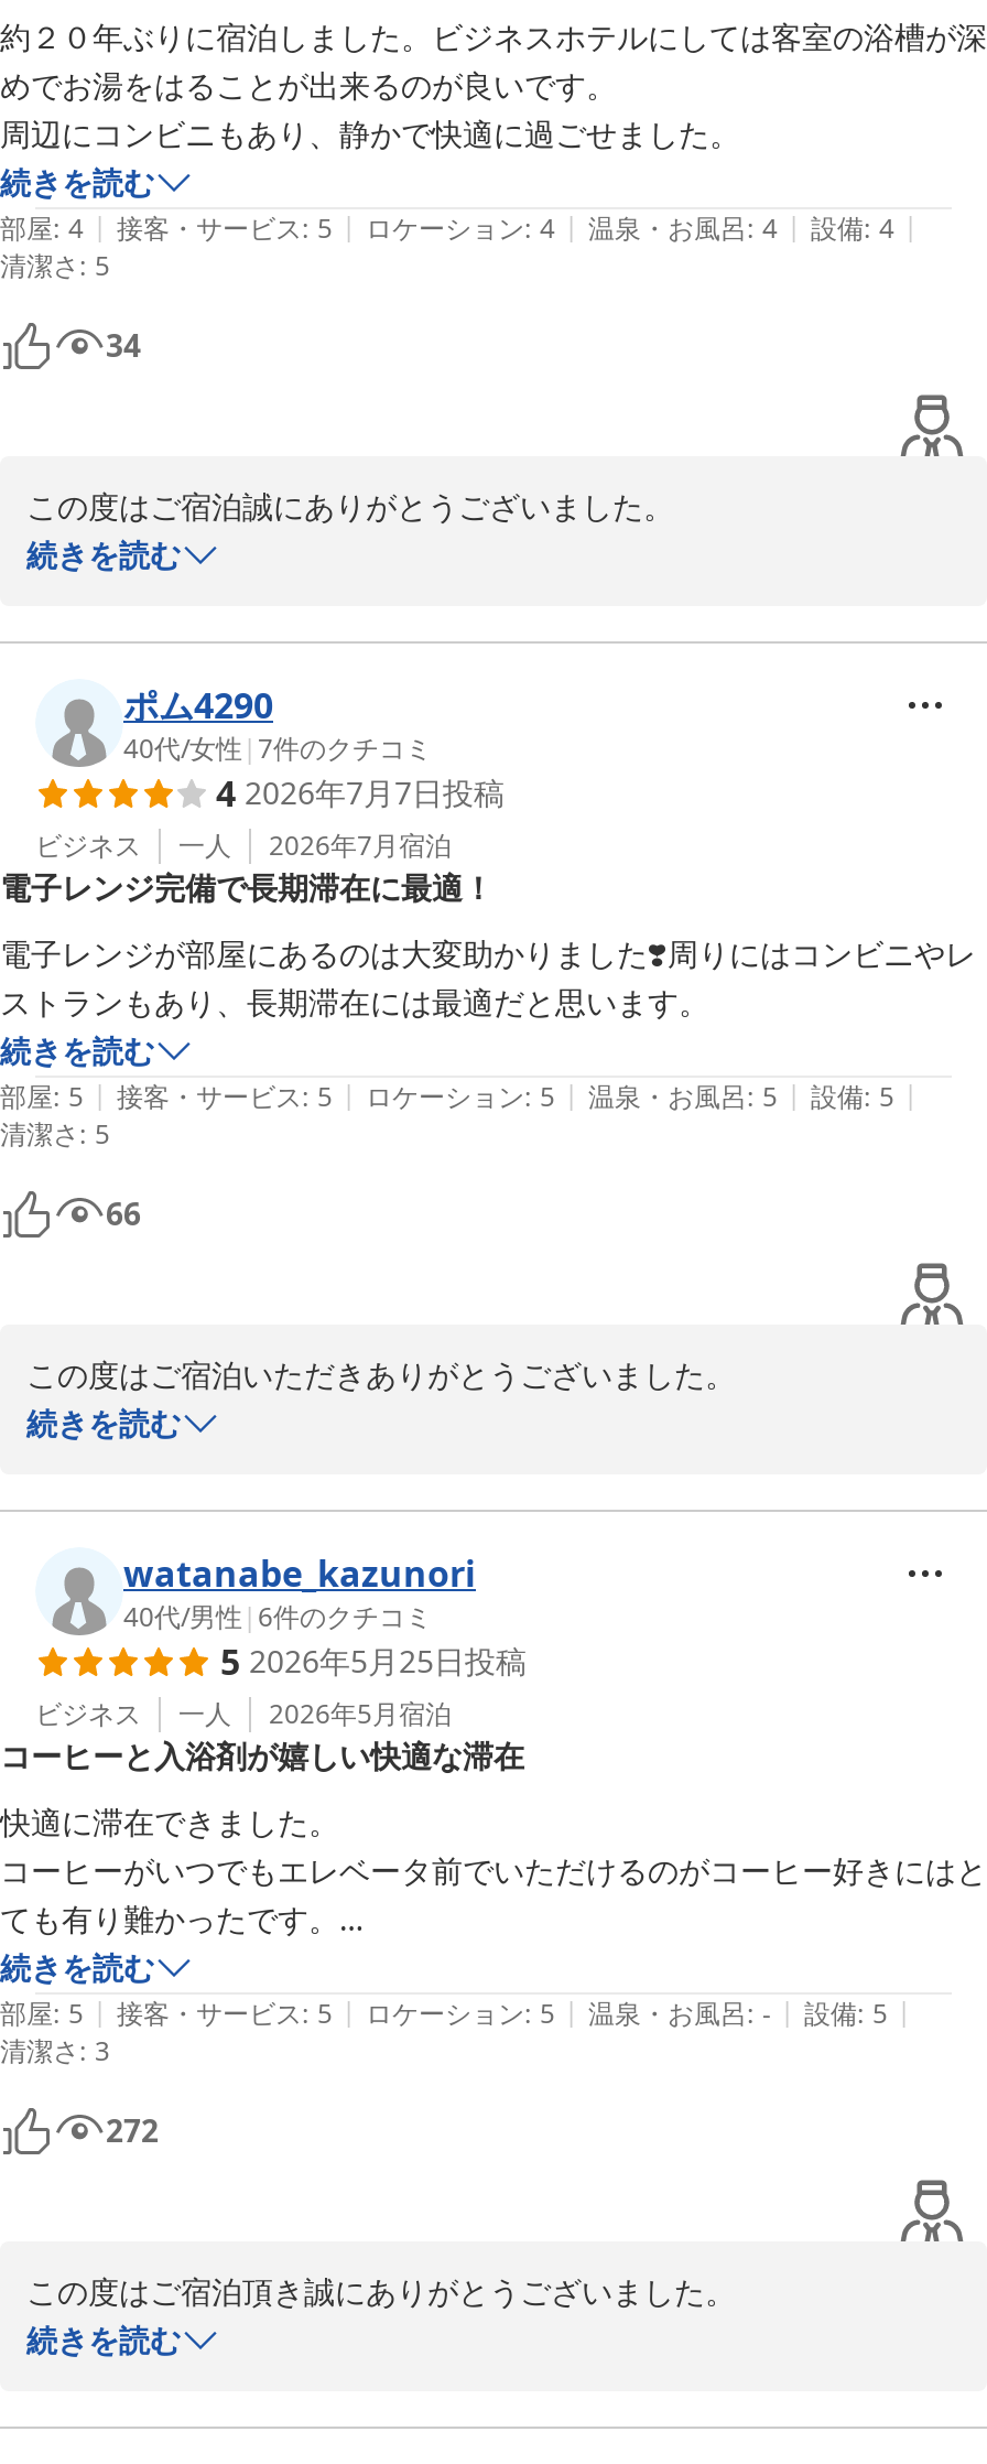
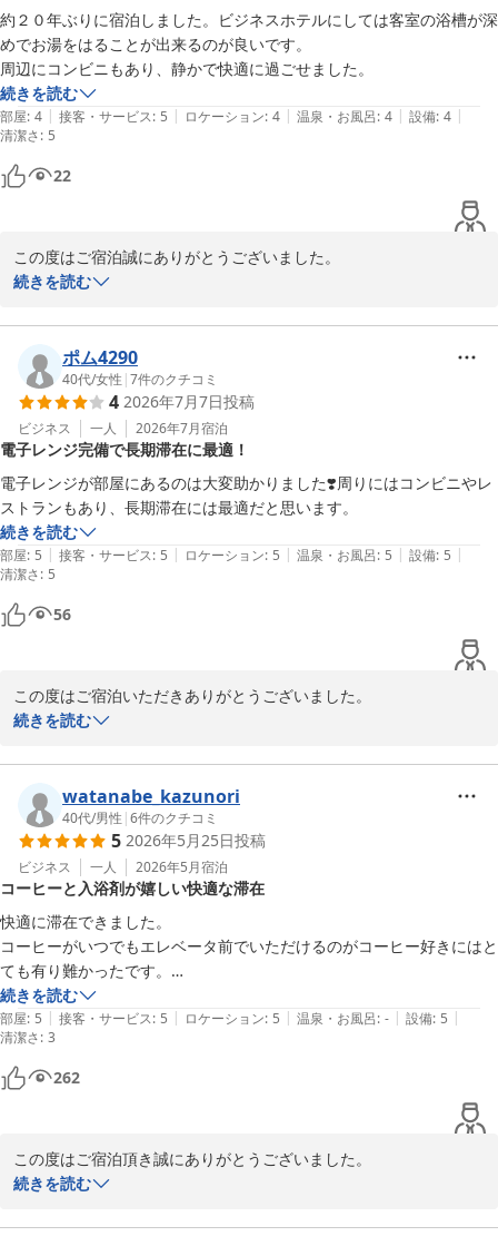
[106,324,141,366] 34 -> [53,165,71,186] 22
[106,1192,141,1234] 66 -> [53,604,71,625] 56
[106,2109,159,2151] 272 -> [53,1067,80,1088] 262

